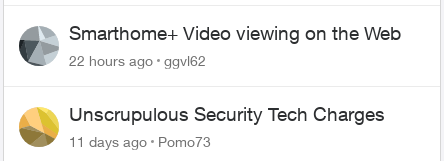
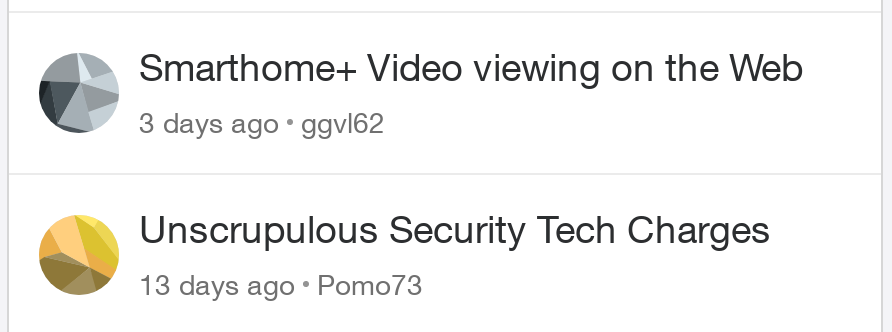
[69,52,206,69] 22 hours ago ggvl62 -> [139,105,385,139] 3 days ago ggvl62
[69,133,211,150] 11 days ago Pomo73 -> [139,267,423,301] 13 days ago Pomo73

